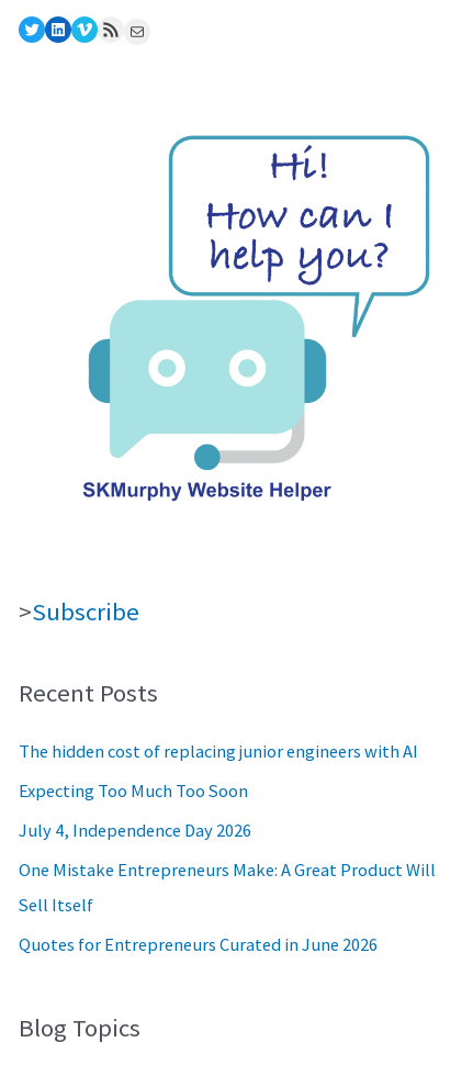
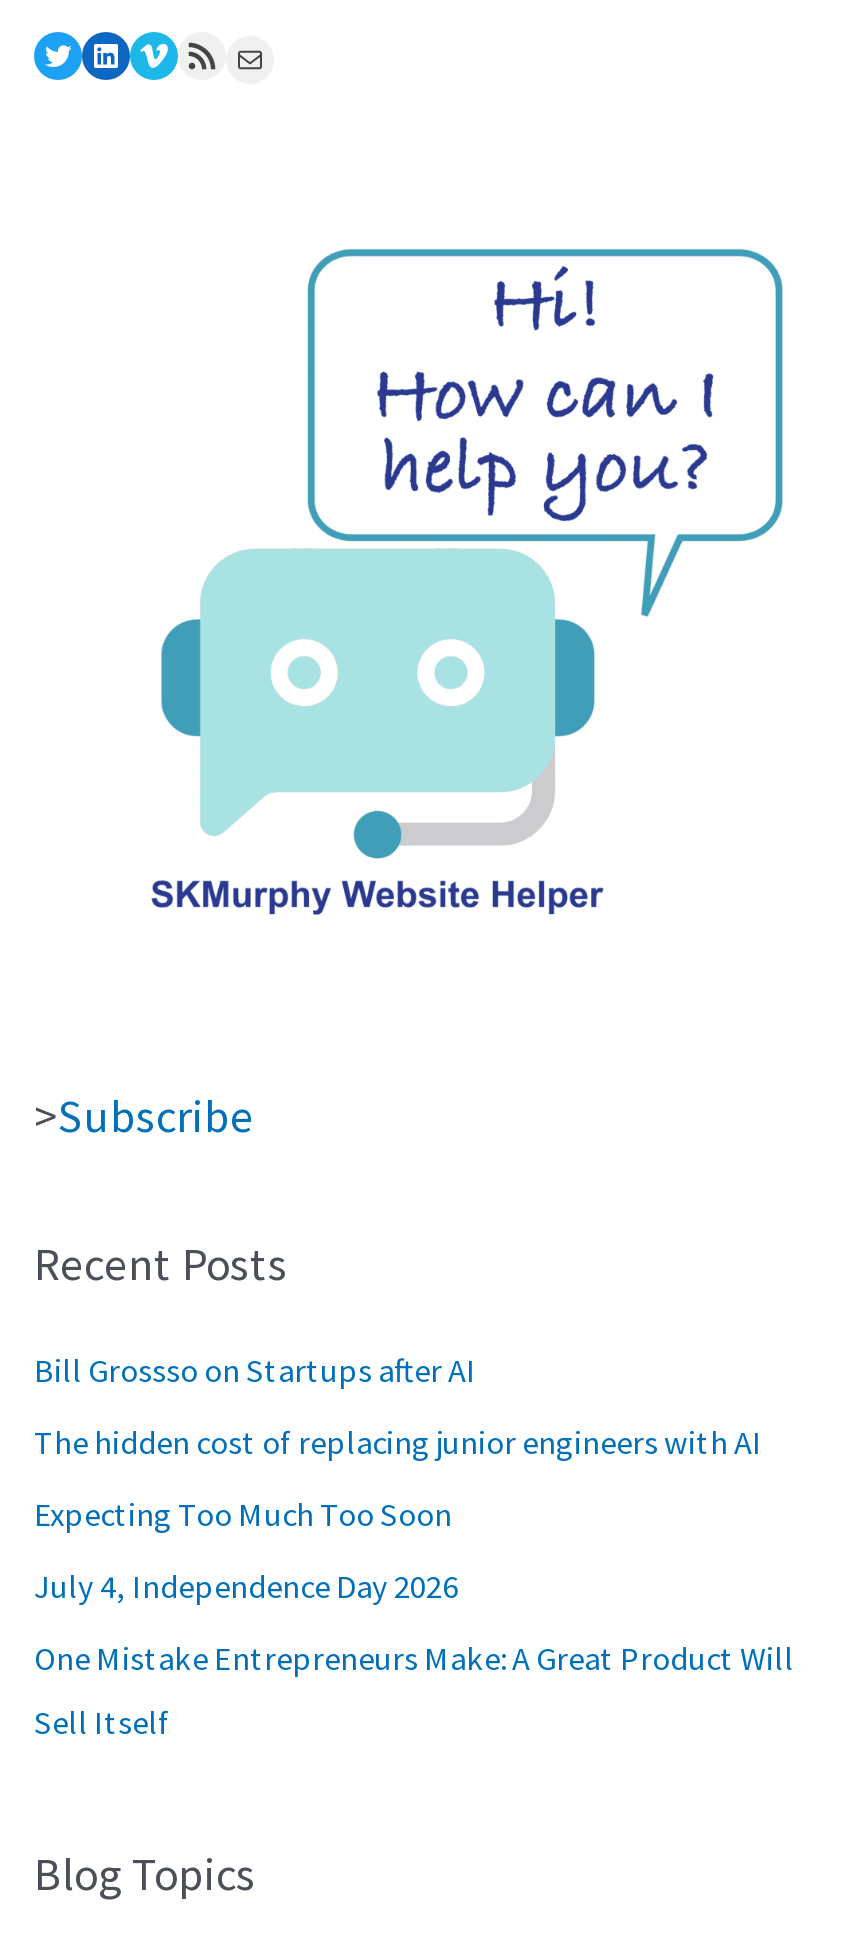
none -> [34,1349,476,1389] Bill Grossso on Startups after AI
moved [19,740,436,916] -> [34,1422,794,1742]: The hidden cost of replacing junior engineers with AI | Expecting Too Much Too Soon | July 4, Independence Day 2026 | One Mistake Entrepreneurs Make: A Great Product Will | Sell Itself
[19,933,378,955] Quotes for Entrepreneurs Curated in June 2026 -> none

